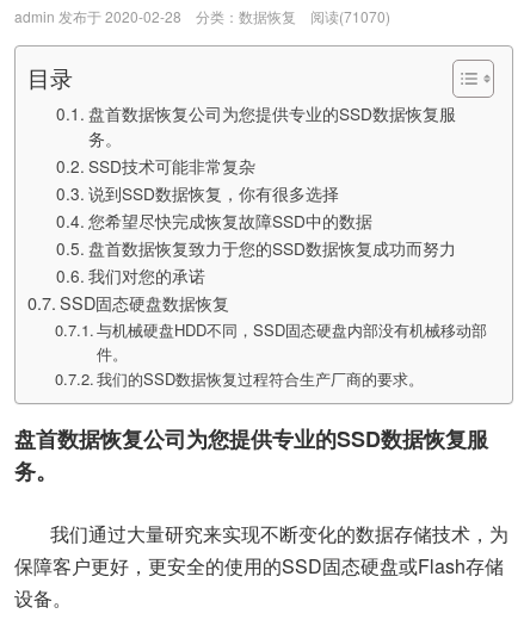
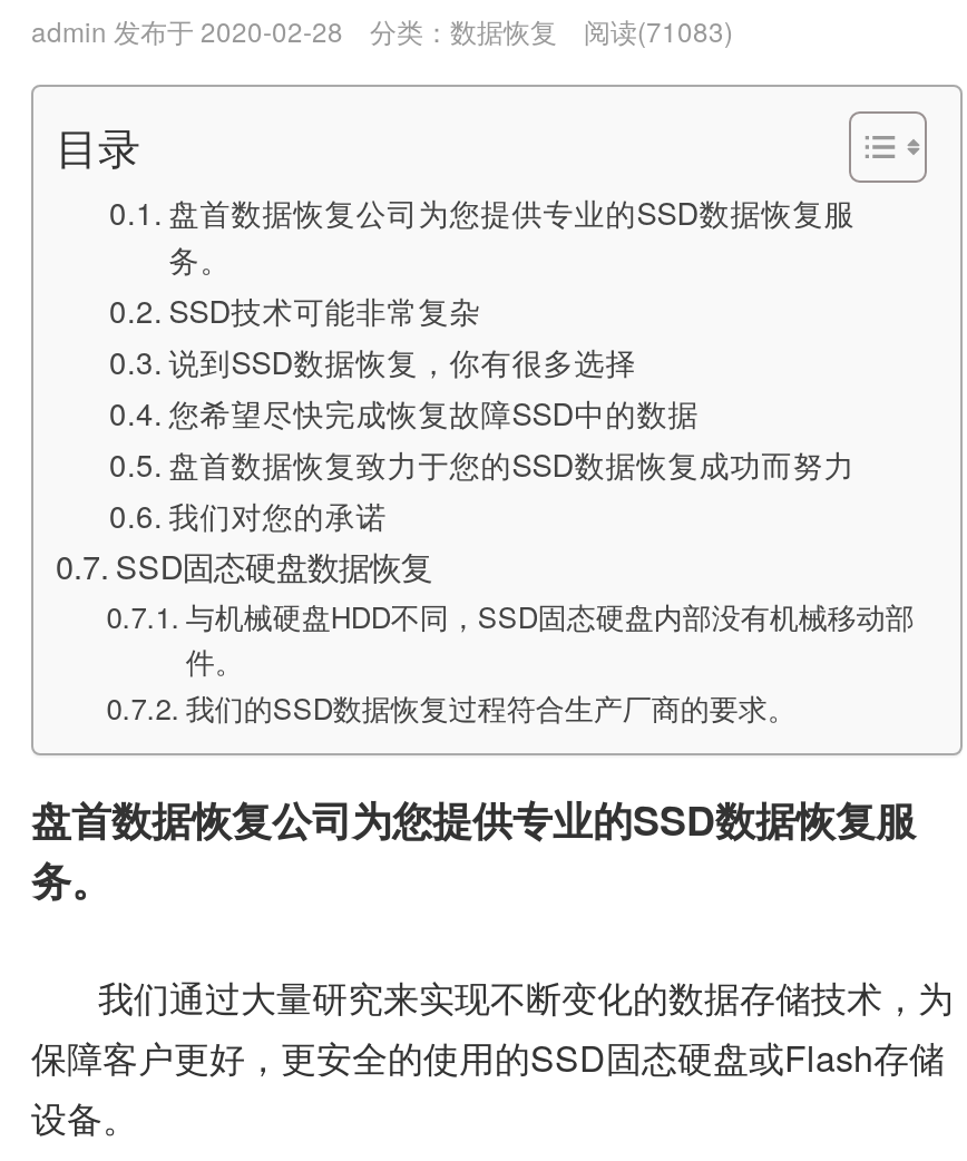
[14,6,390,26] admin 发布于 2020-02-28 分类：数据恢复 阅读(71070) -> [31,11,733,49] admin 发布于 2020-02-28 分类：数据恢复 阅读(71083)

